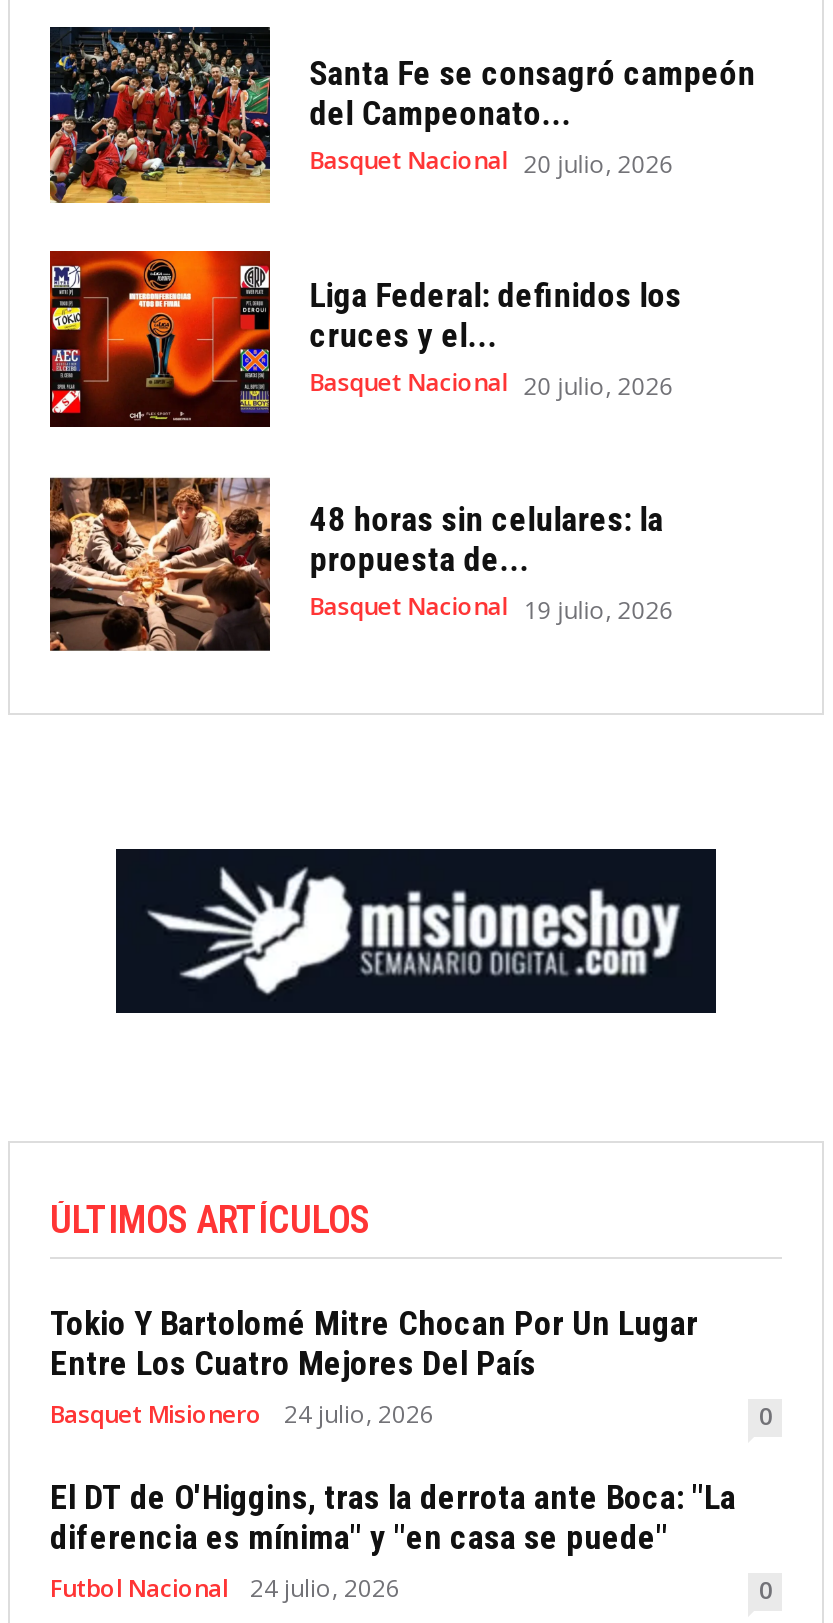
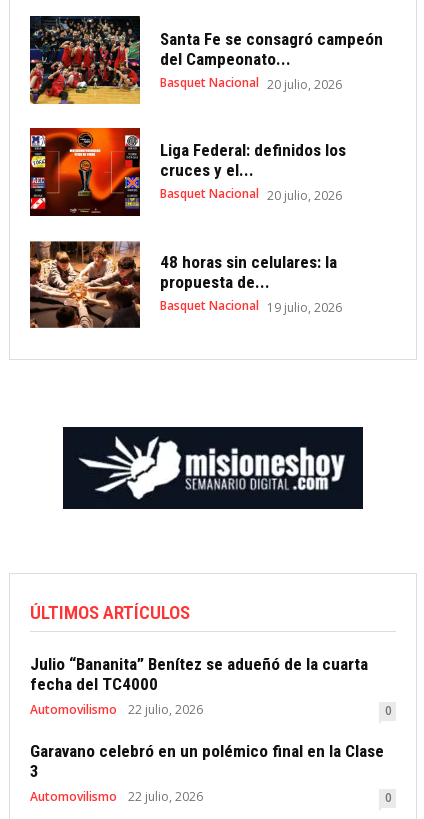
[50,1302,698,1430] Tokio Y Bartolomé Mitre Chocan Por Un Lugar | Entre Los Cuatro Mejores Del País | Basquet Misionero | 24 julio, 2026 -> [30,654,368,718] Julio “Bananita” Benítez se adueñó de la cuarta | fecha del TC4000 | Automovilismo | 22 julio, 2026
[50,1476,736,1604] El DT de O'Higgins, tras la derrota ante Boca: "La | diferencia es mínima" y "en casa se puede" | Futbol Nacional | 24 julio, 2026 -> [30,741,384,805] Garavano celebró en un polémico final en la Clase | 3 | Automovilismo | 22 julio, 2026

